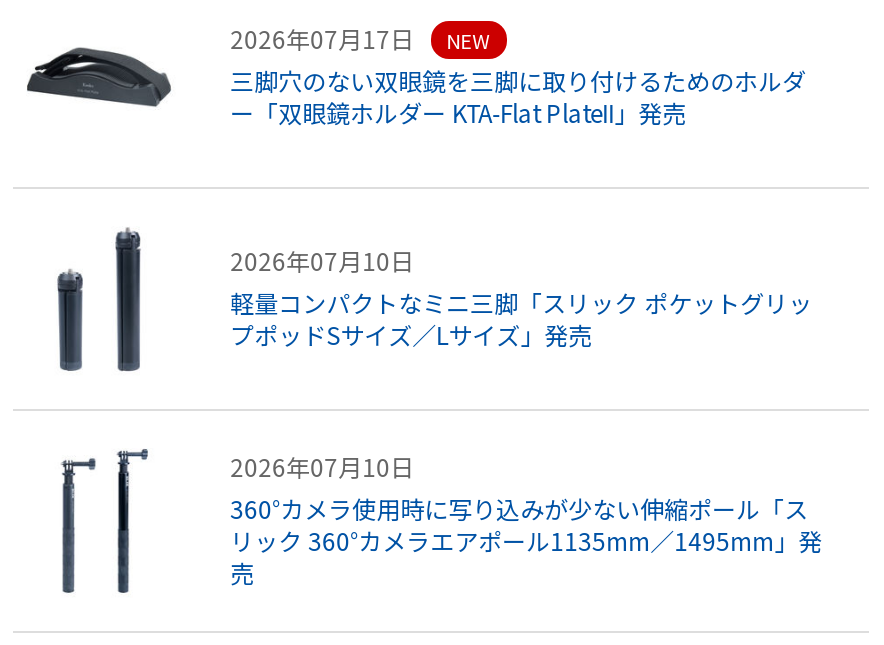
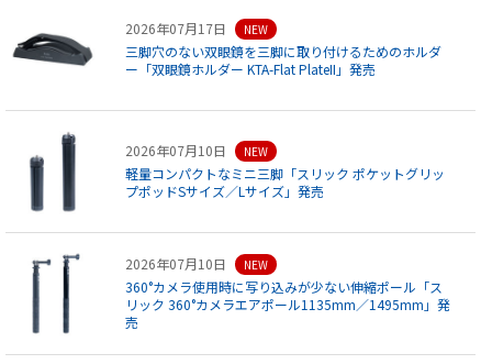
none -> [243,143,268,160] NEW
none -> [243,257,268,273] NEW

